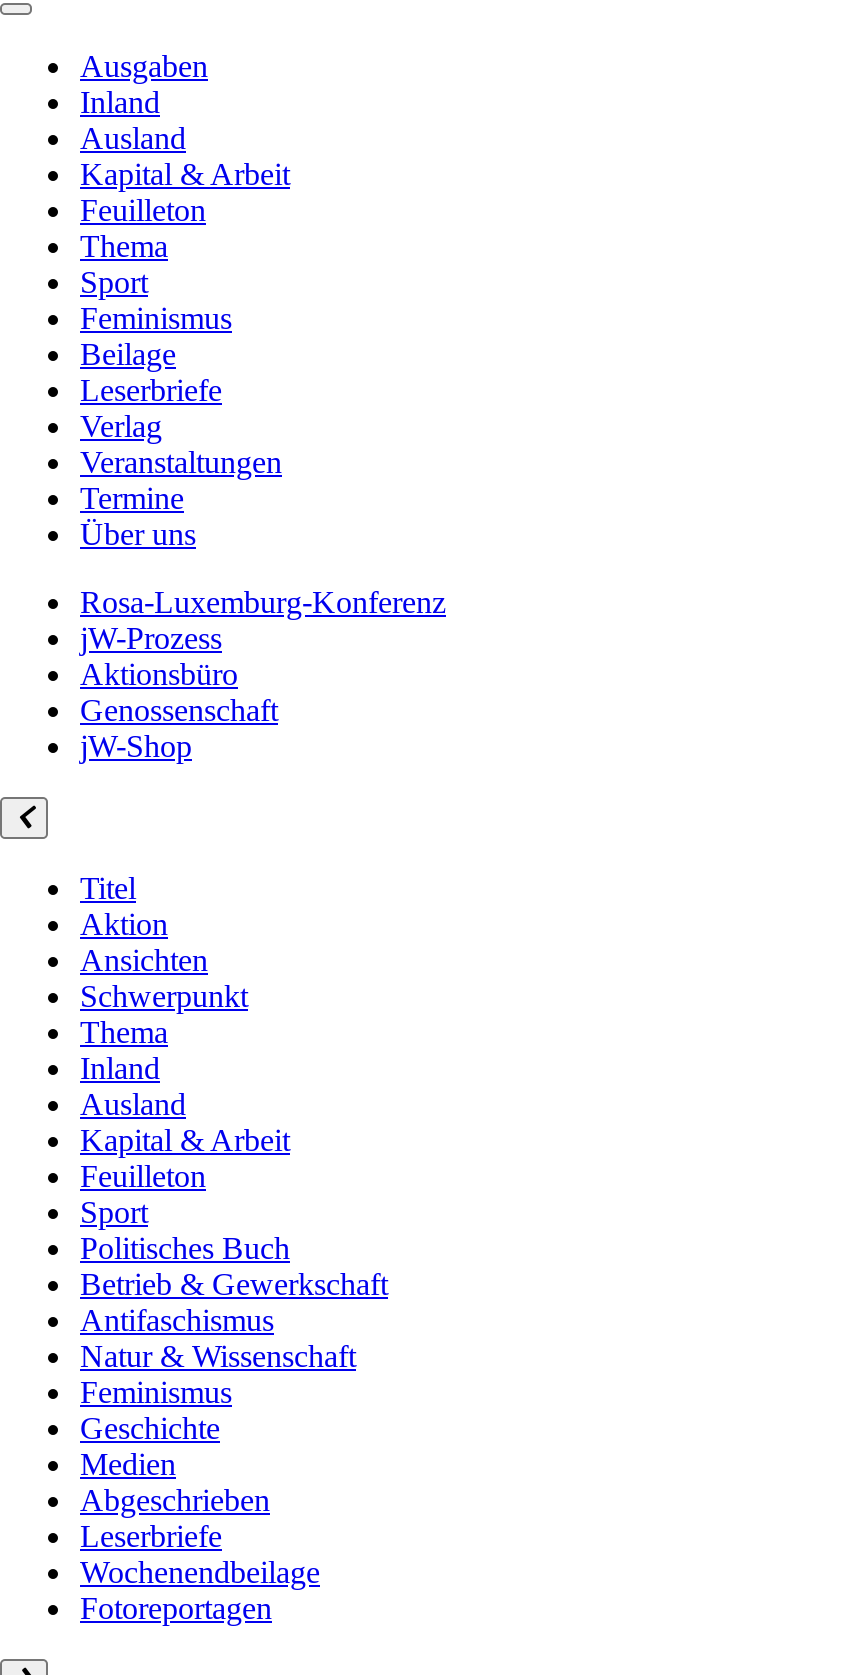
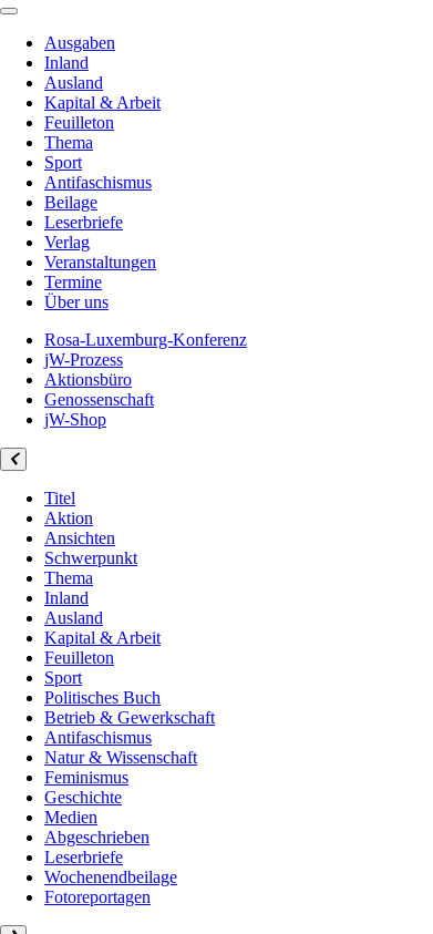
[80,301,232,335] Feminismus -> [44,173,152,192] Antifaschismus

